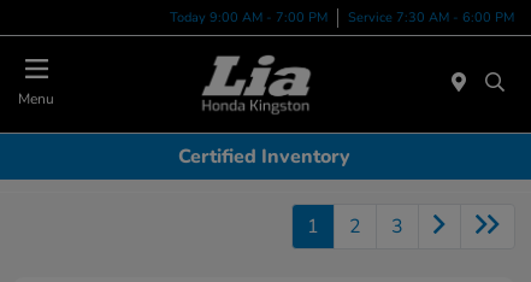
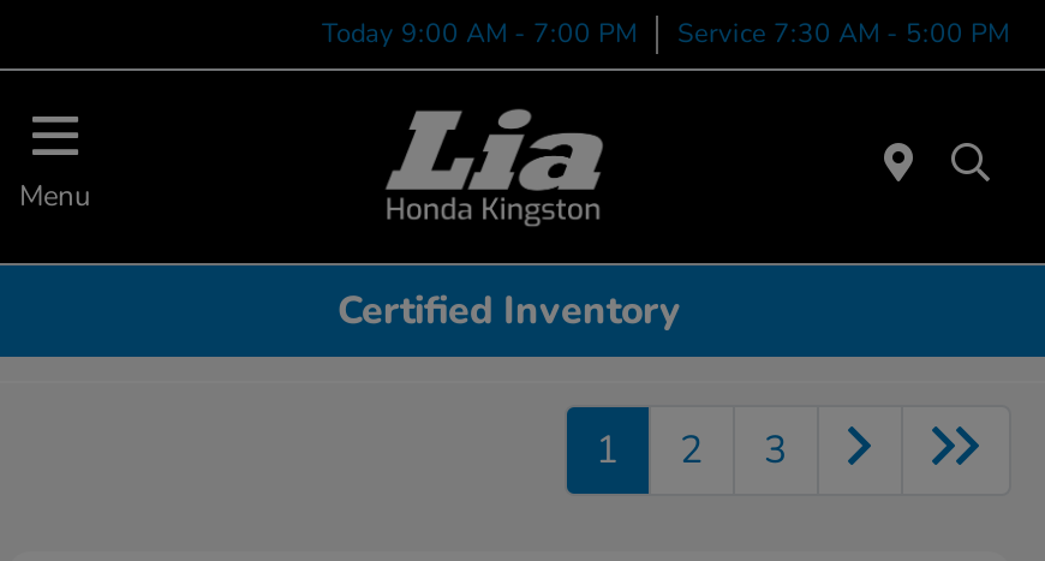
[170,8,514,26] Today 9:00 AM - 7:00 PM Service 7:30 AM - 6:00 PM -> [322,14,1009,50] Today 9:00 AM - 7:00 PM Service 7:30 AM - 5:00 PM

